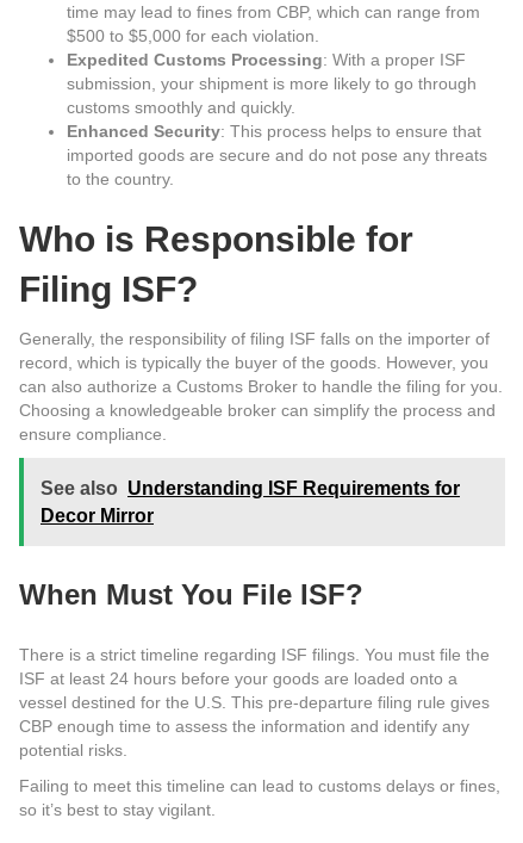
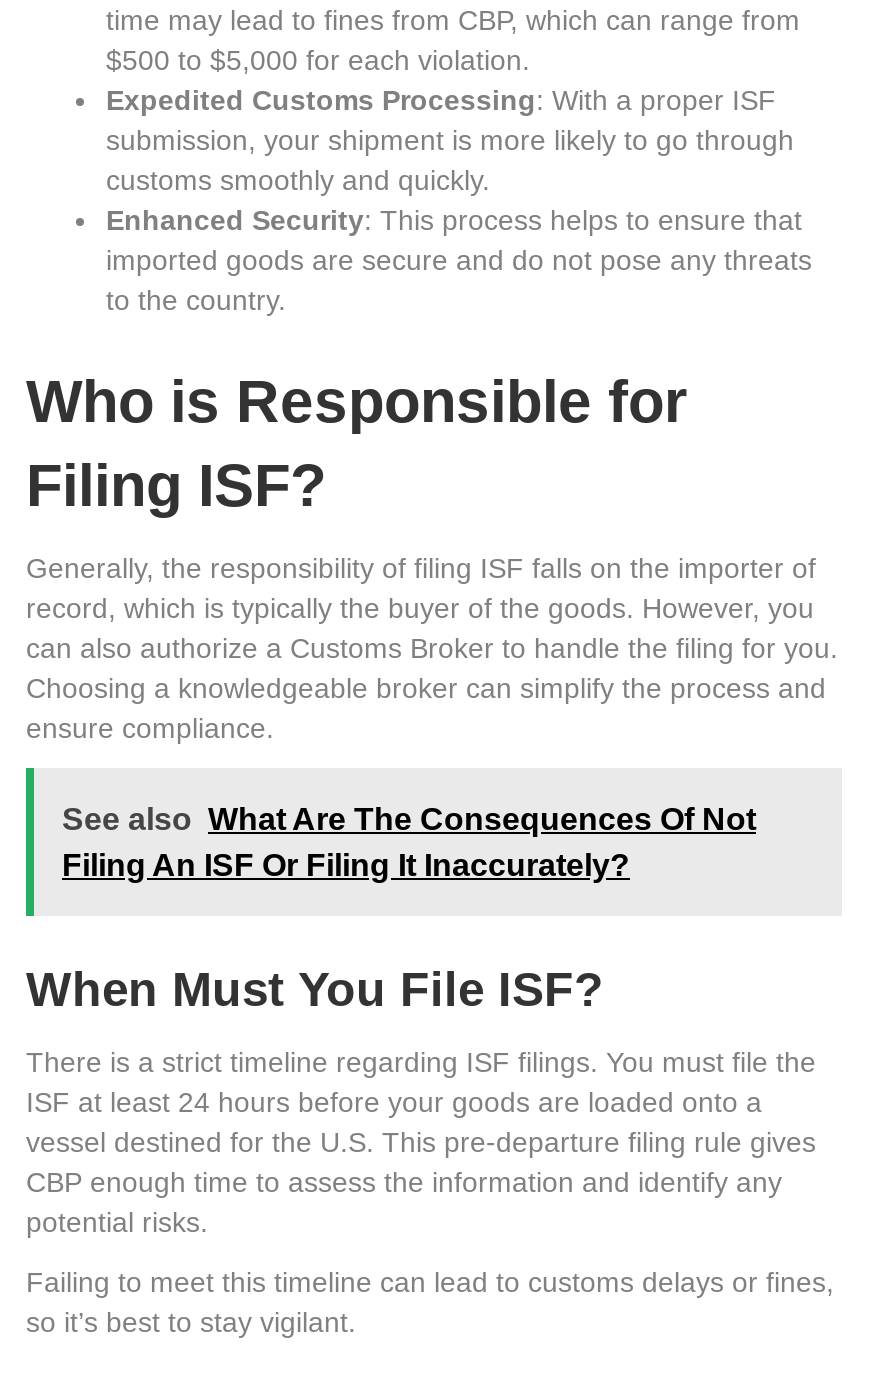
[41,478,460,525] See also Understanding ISF Requirements for | Decor Mirror -> [62,801,756,881] See also What Are The Consequences Of Not | Filing An ISF Or Filing It Inaccurately?

